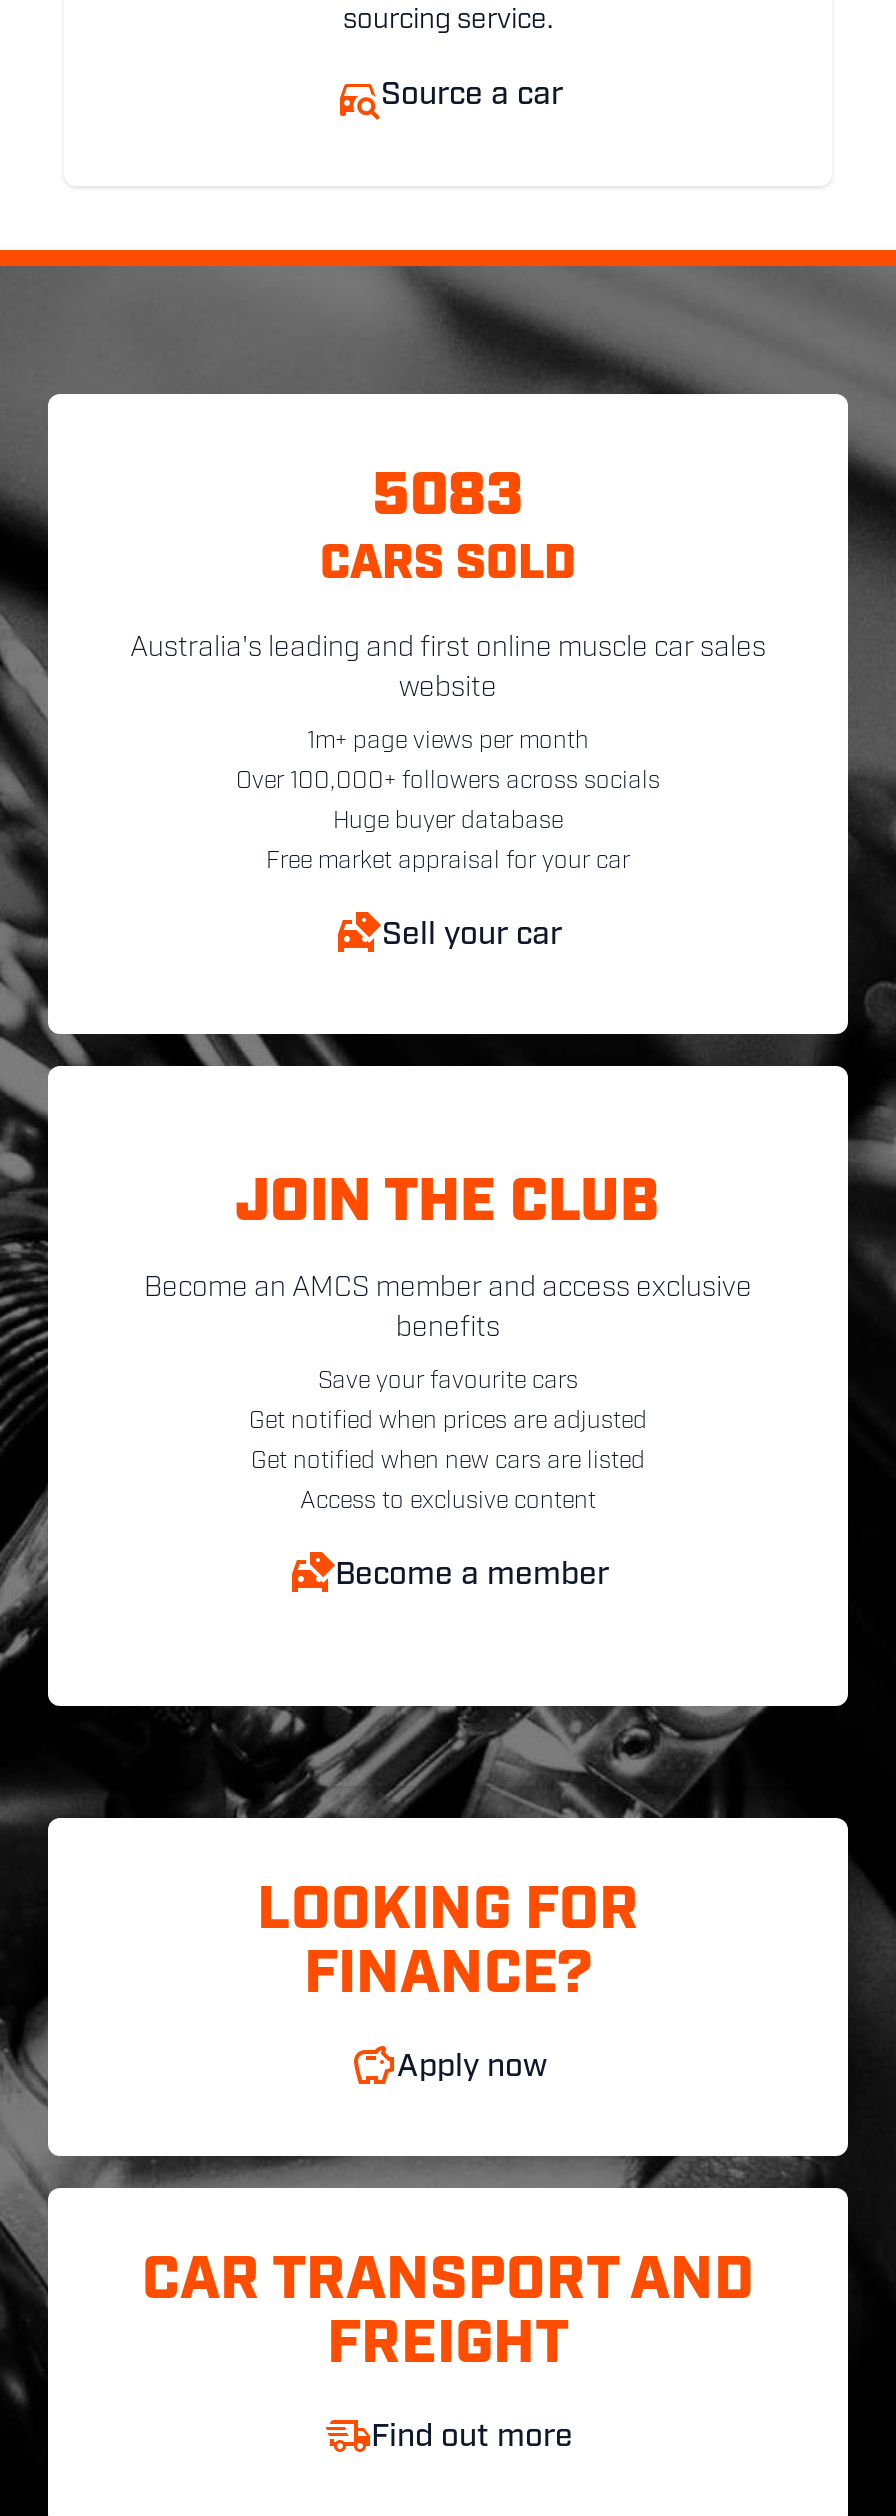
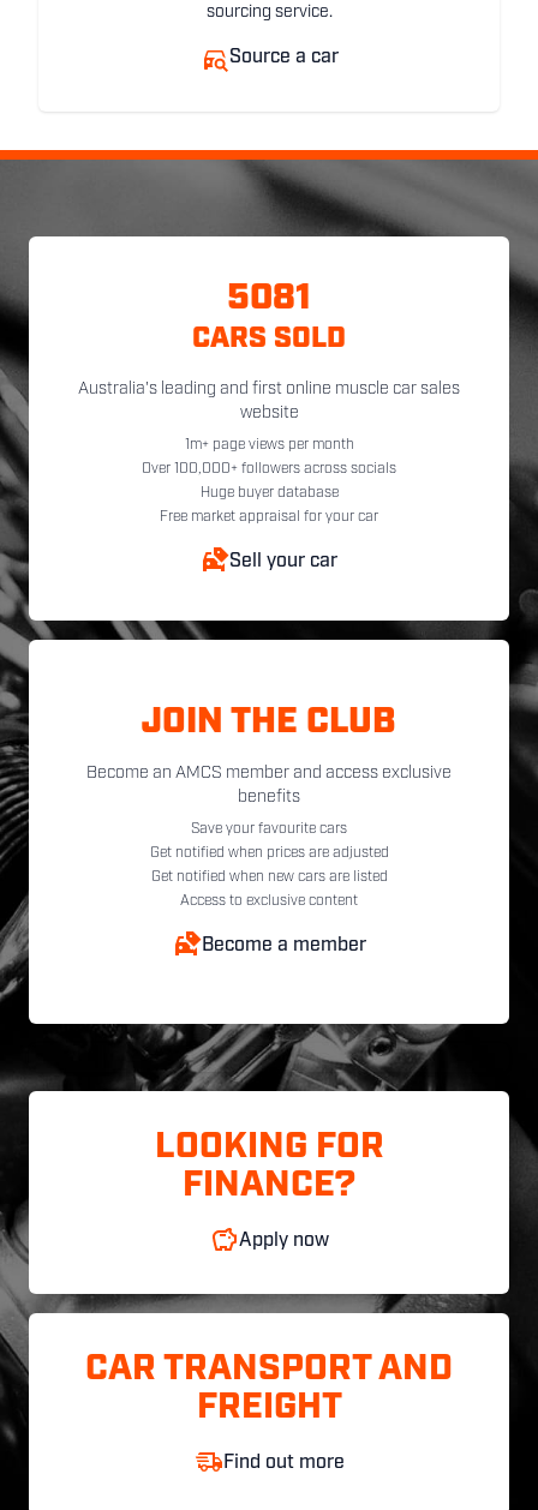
[372,469,524,531] 5083 -> [227,281,311,319] 5081

